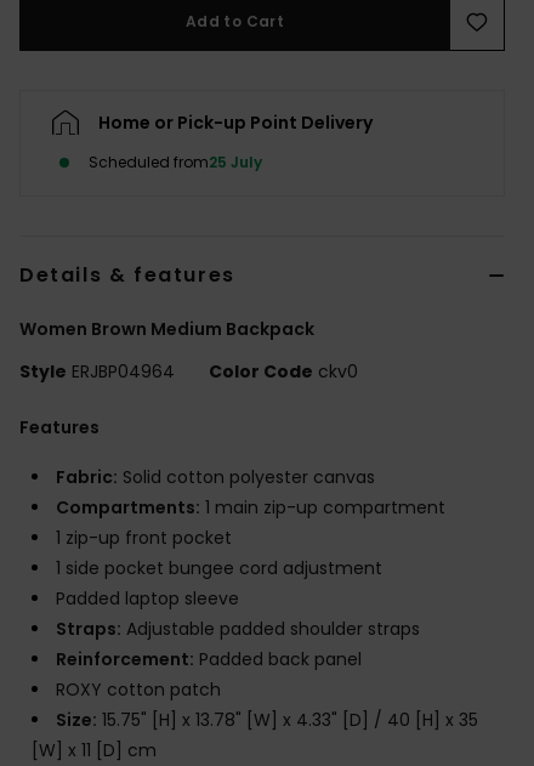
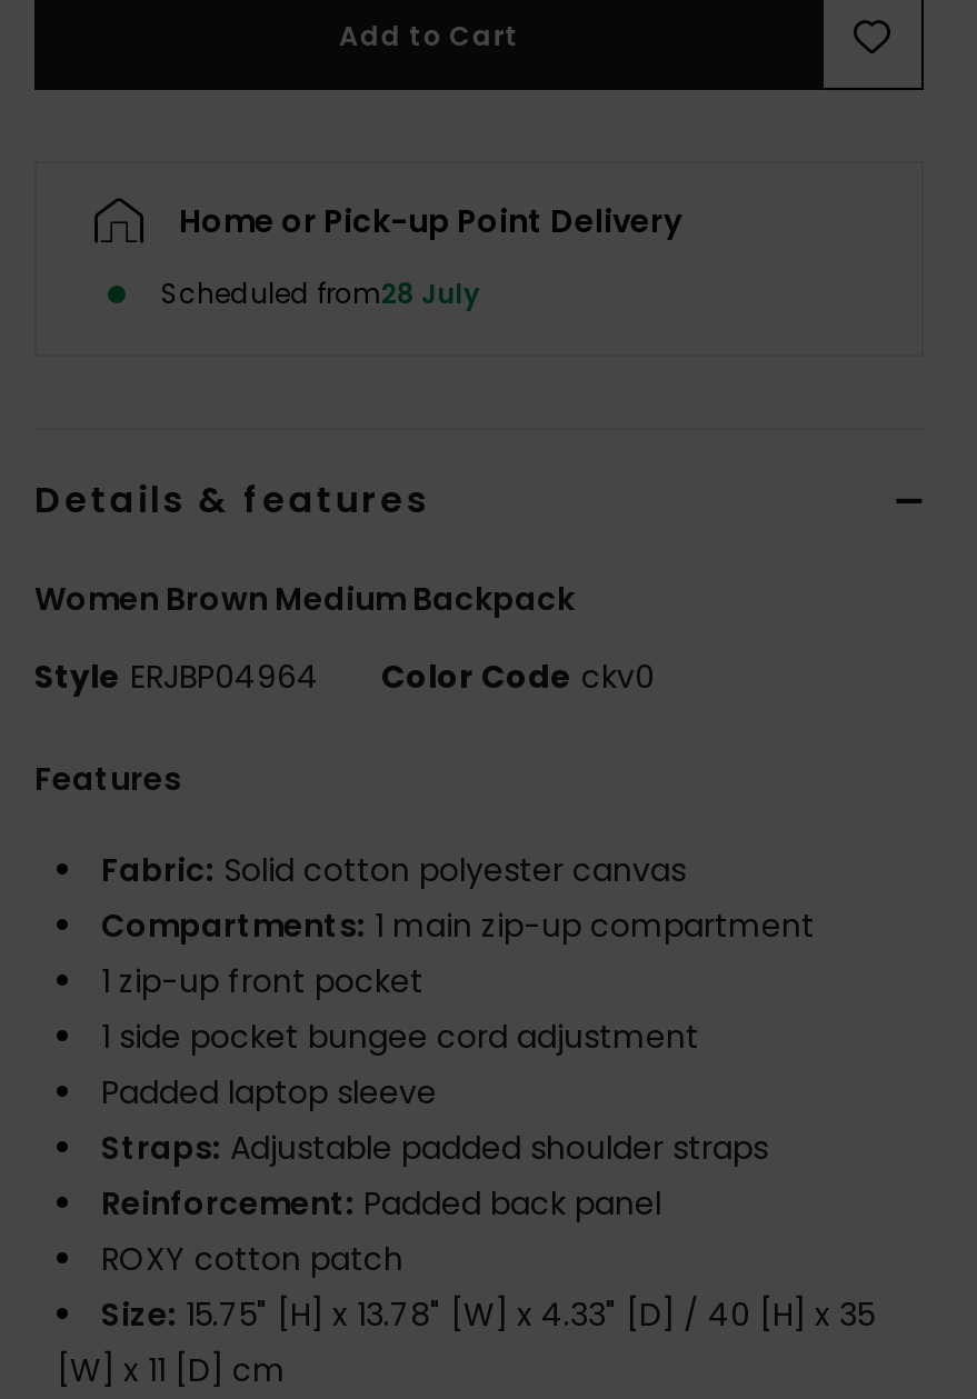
[89,152,262,173] Scheduled from25 July -> [161,275,479,312] Scheduled from28 July

